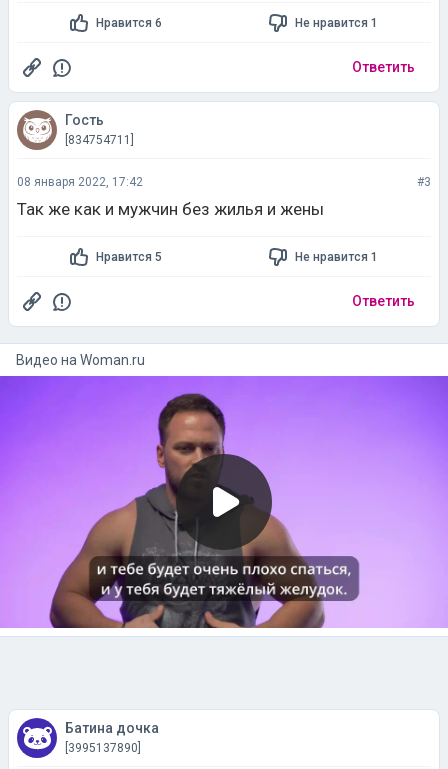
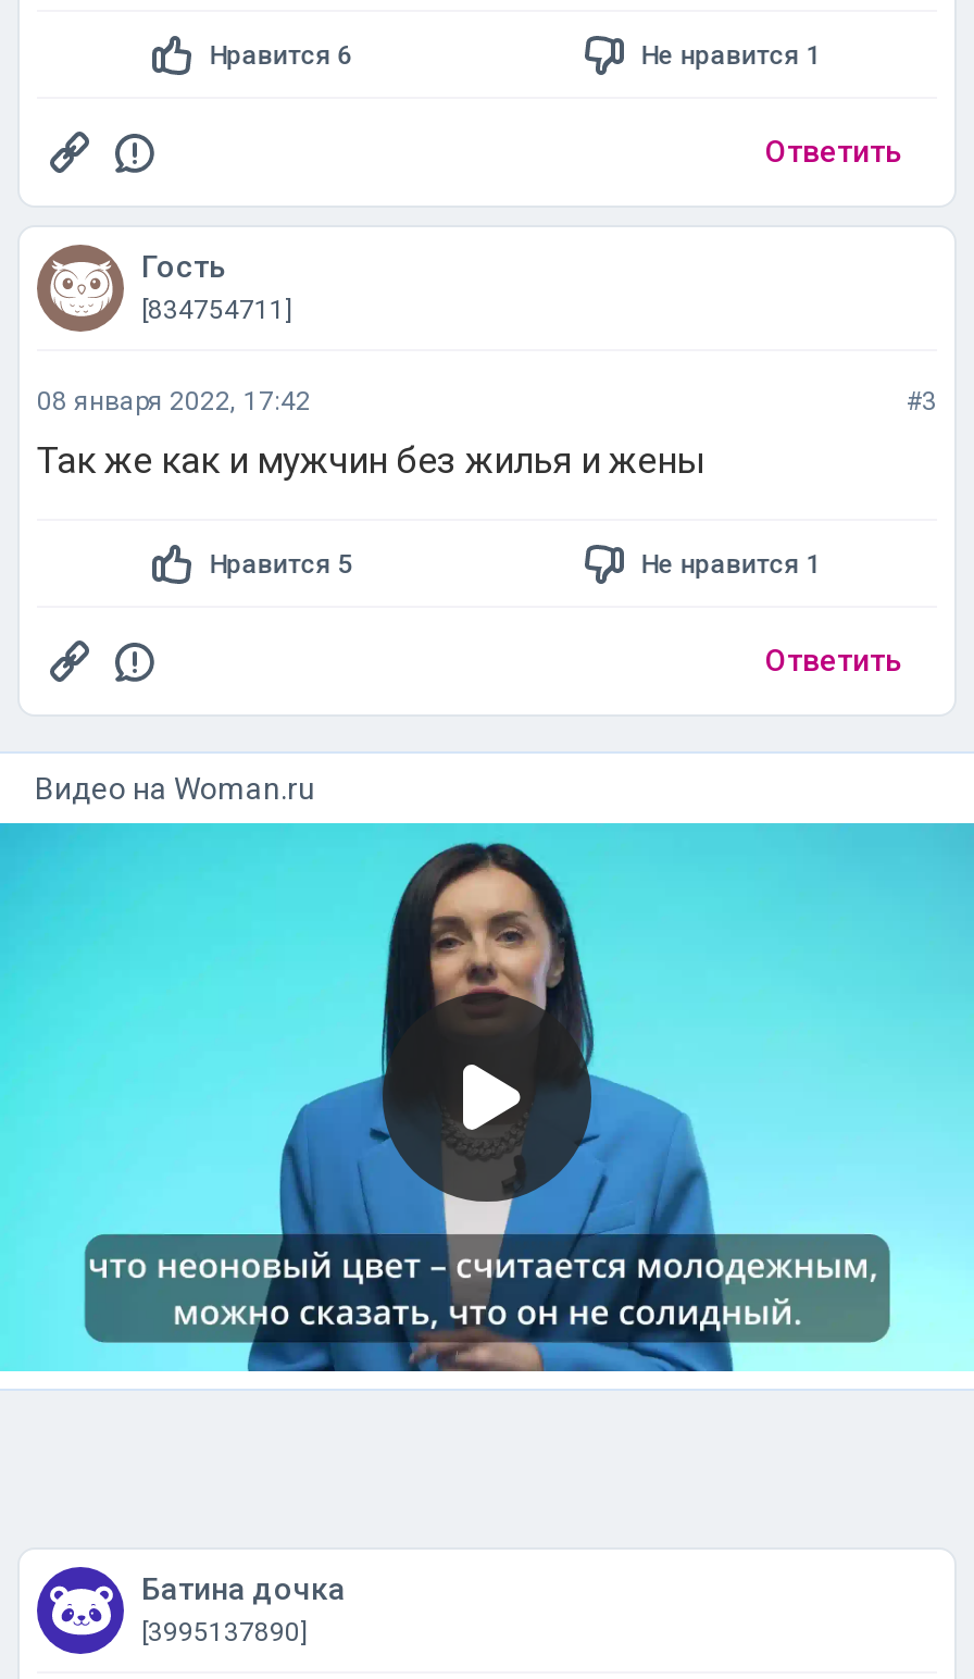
[3,375,445,629] [image] -> [7,821,967,1373] [image]

